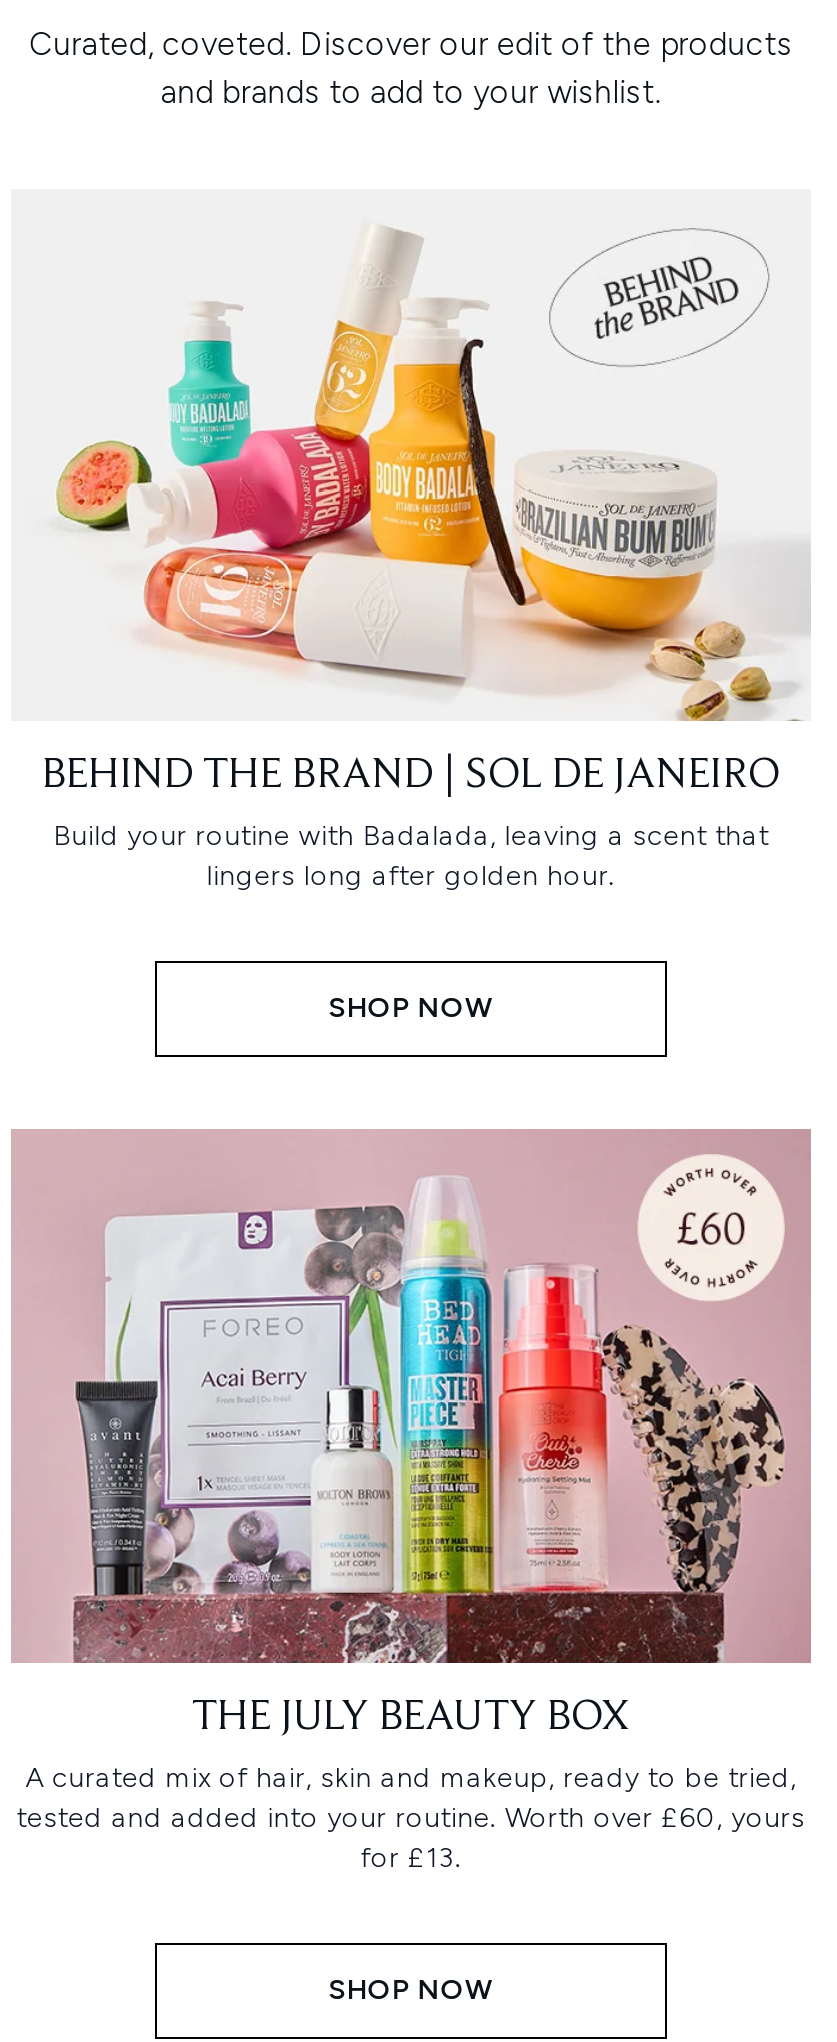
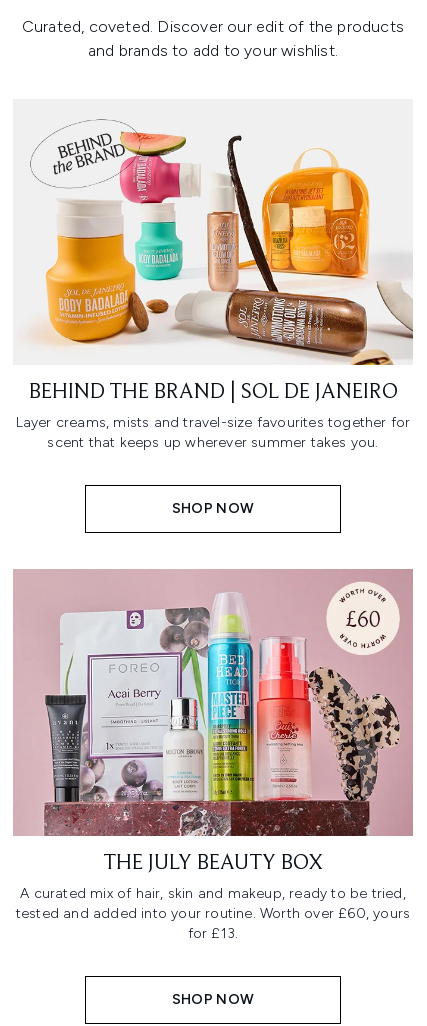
[55,227,811,723] [image] -> [30,119,414,366] [image]
[53,819,769,893] Build your routine with Badalada, leaving a scent that | lingers long after golden hour. -> [16,414,410,451] Layer creams, mists and travel-size favourites together for | scent that keeps up wherever summer takes you.

